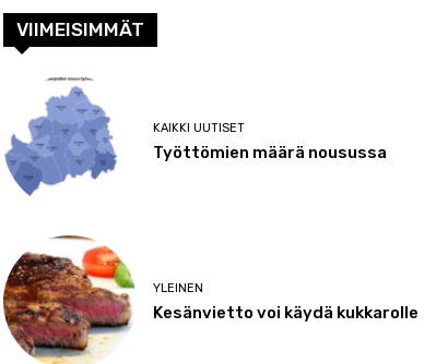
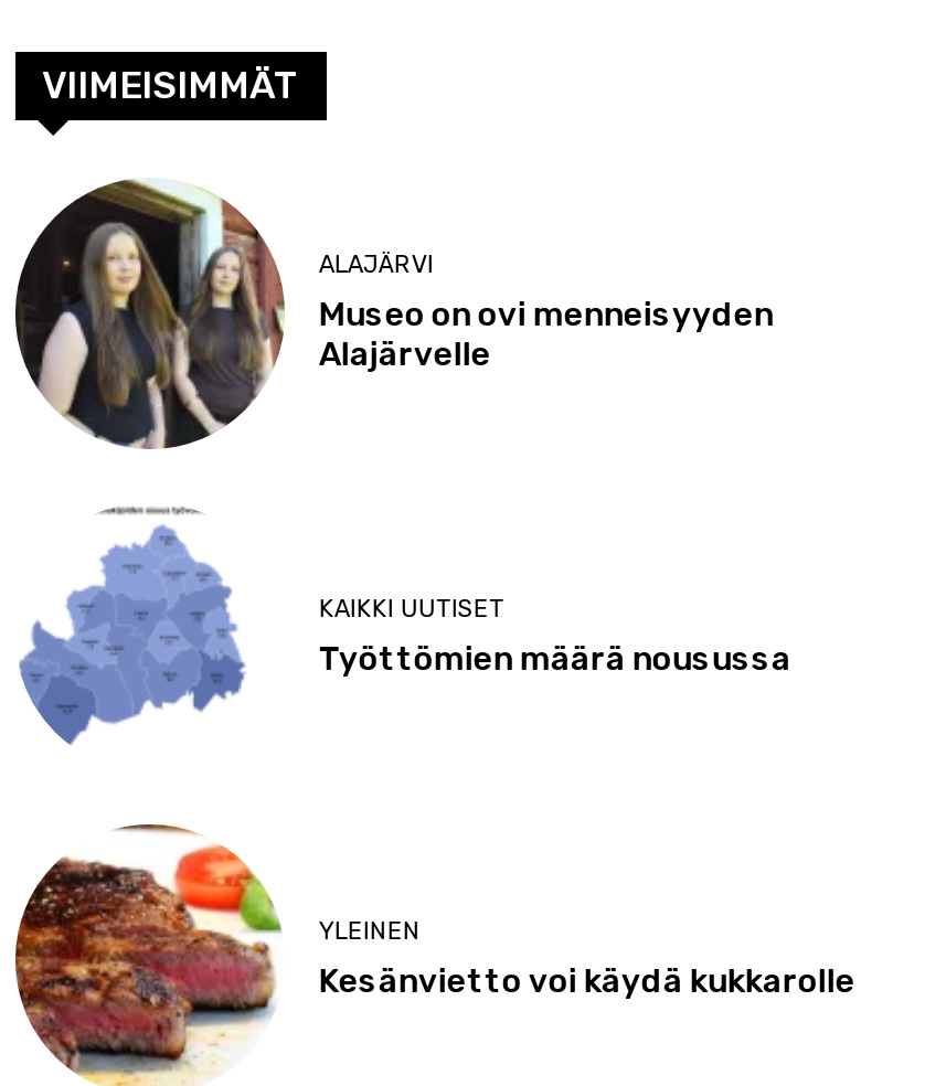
none -> [13,180,774,451] [image] | ALAJÄRVI | Museo on ovi menneisyyden | Alajärvelle

